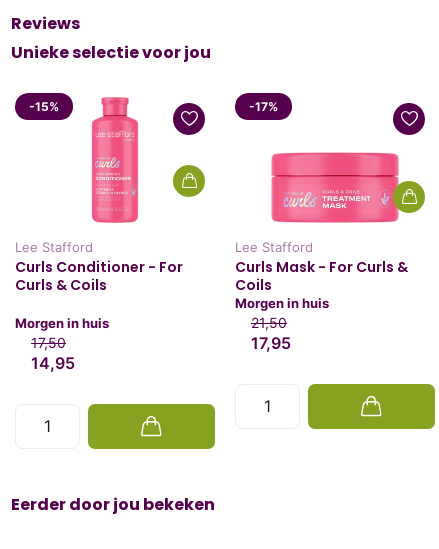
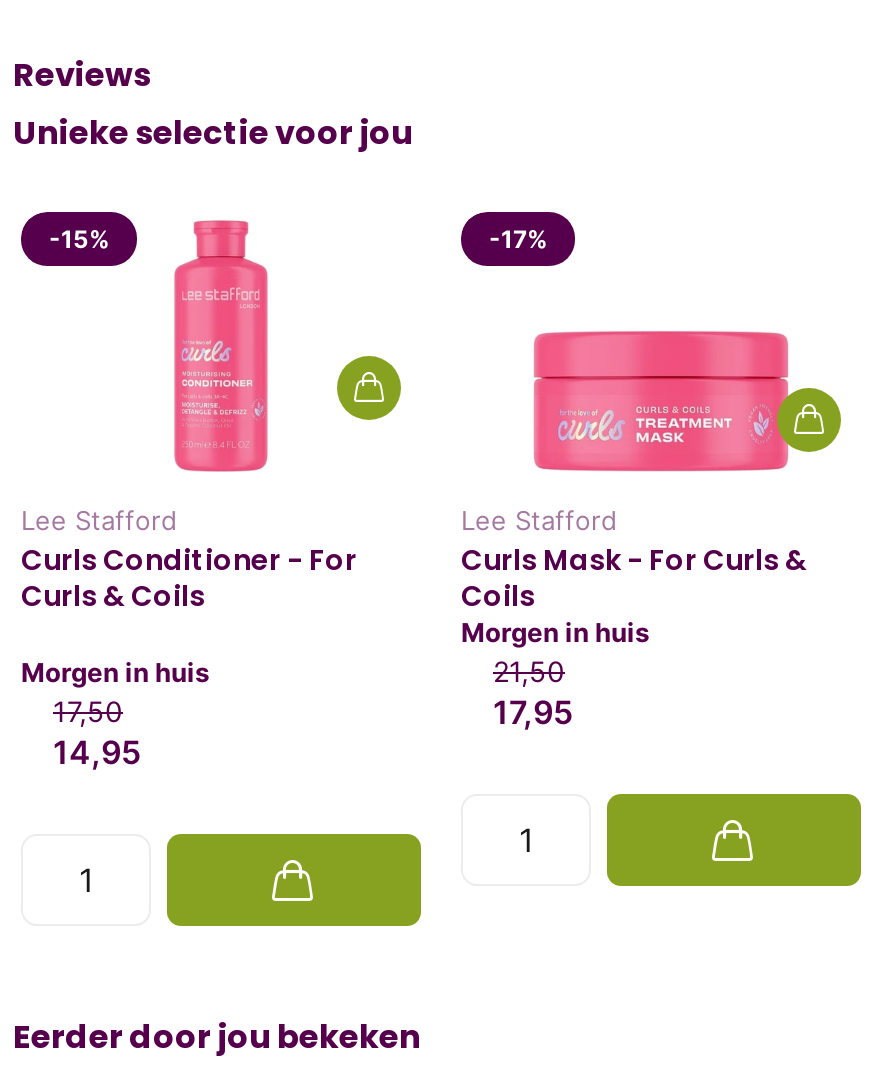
[172,102,206,136] [image] -> none
[392,102,426,136] [image] -> none

